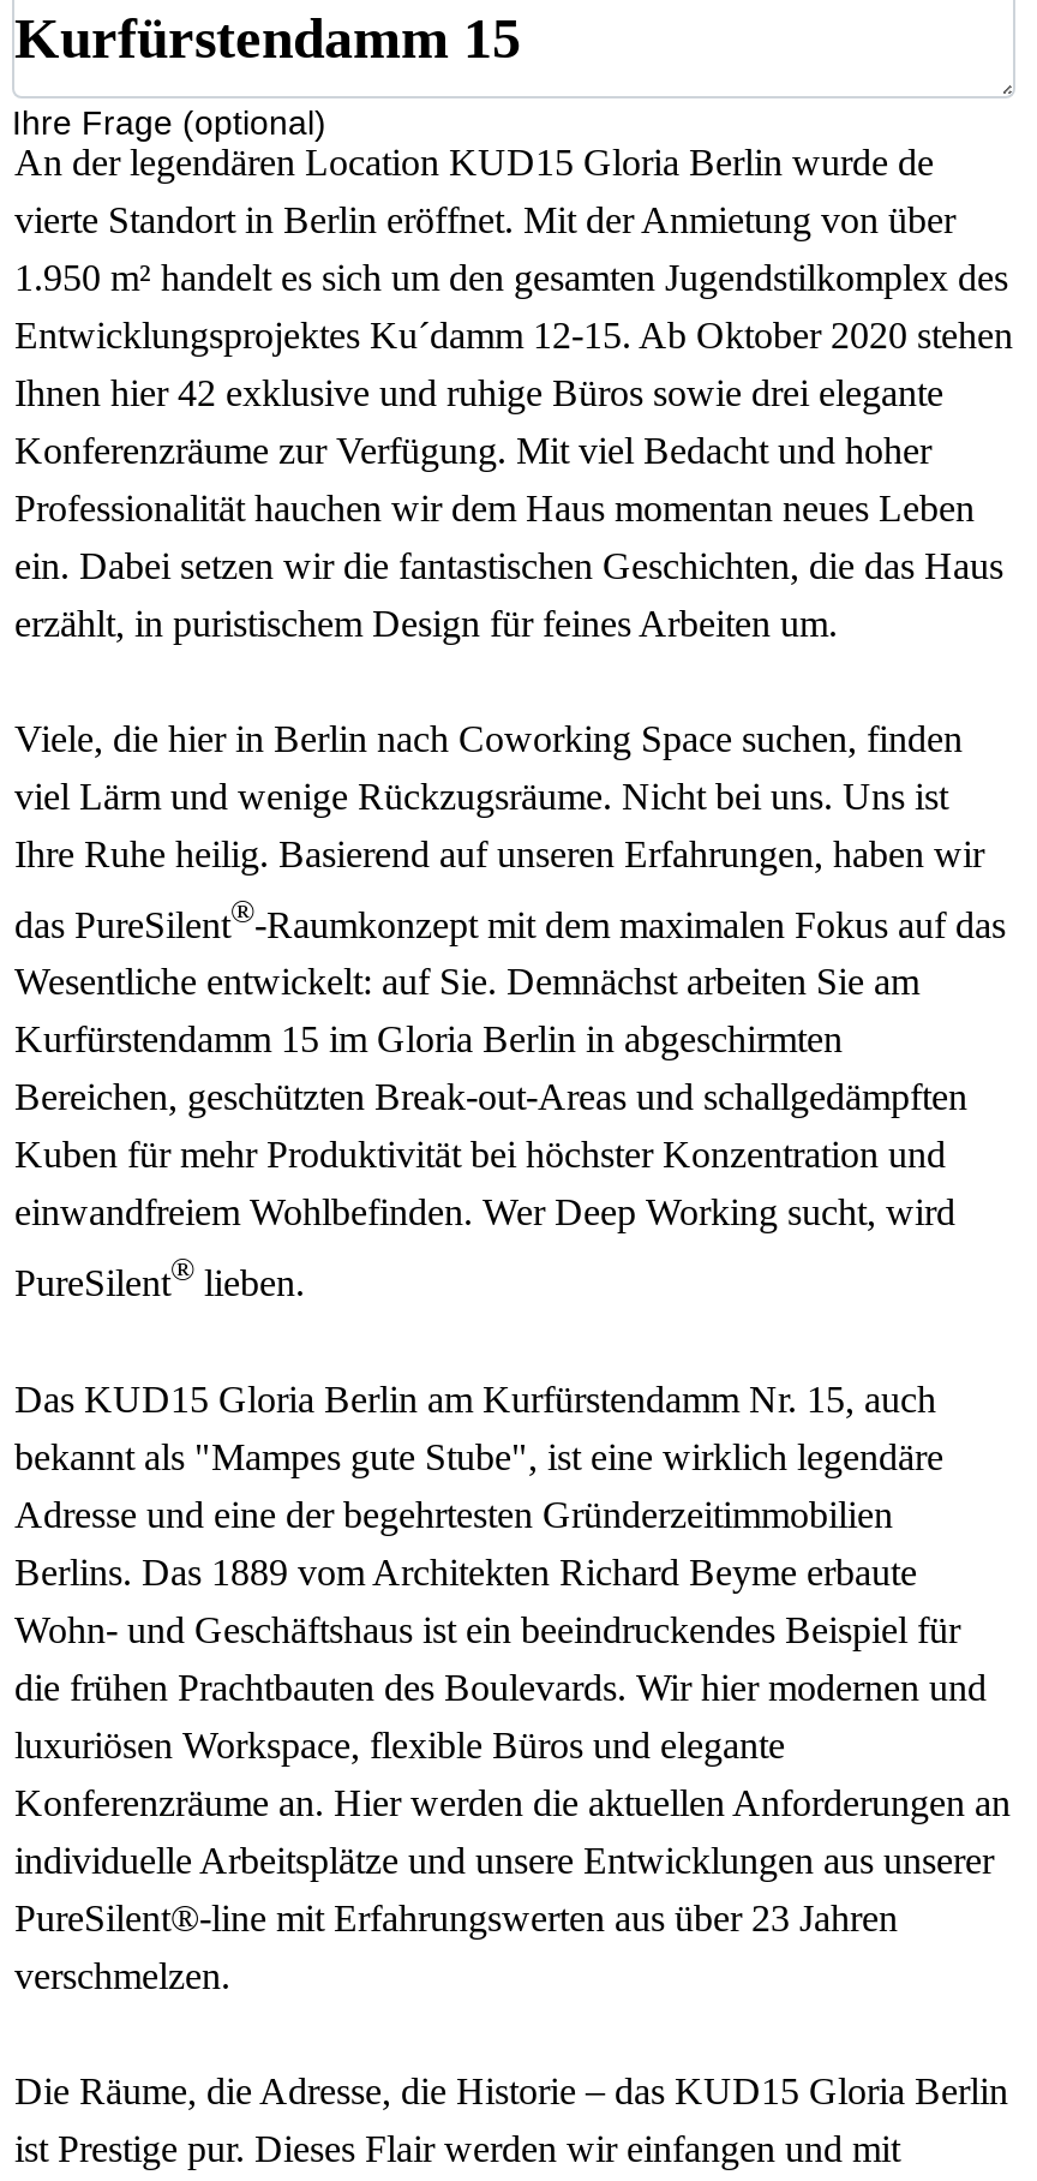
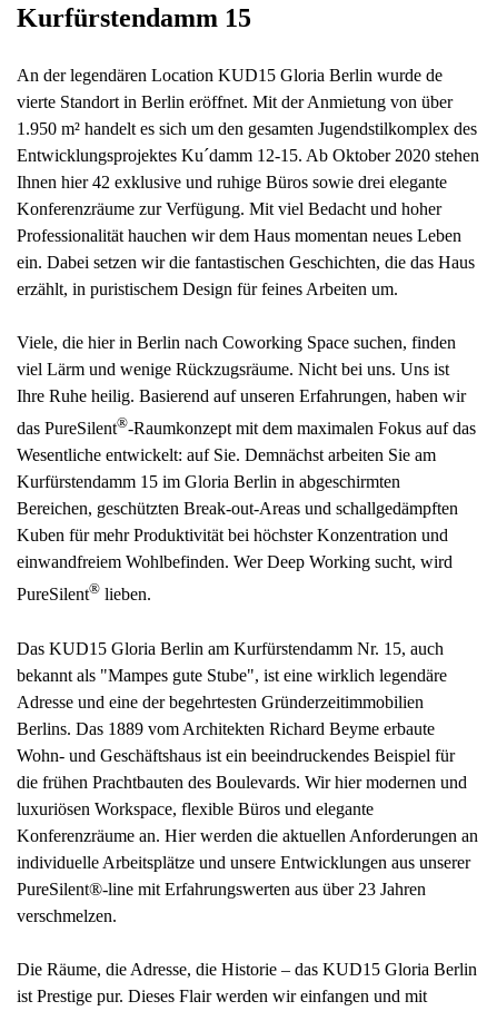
[12,103,326,142] Ihre Frage (optional) -> none

